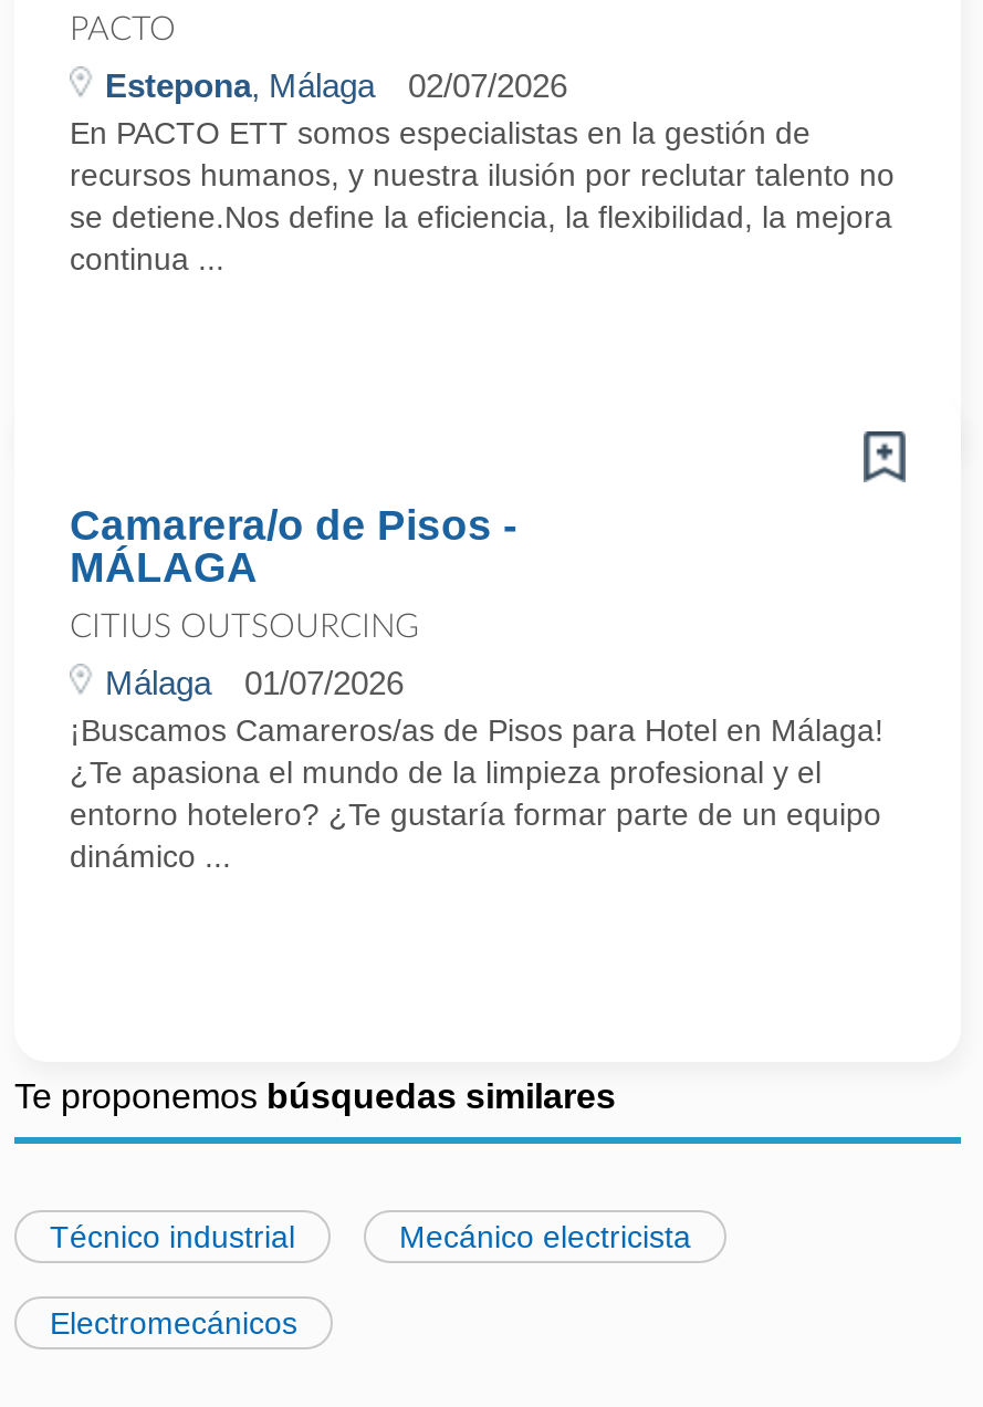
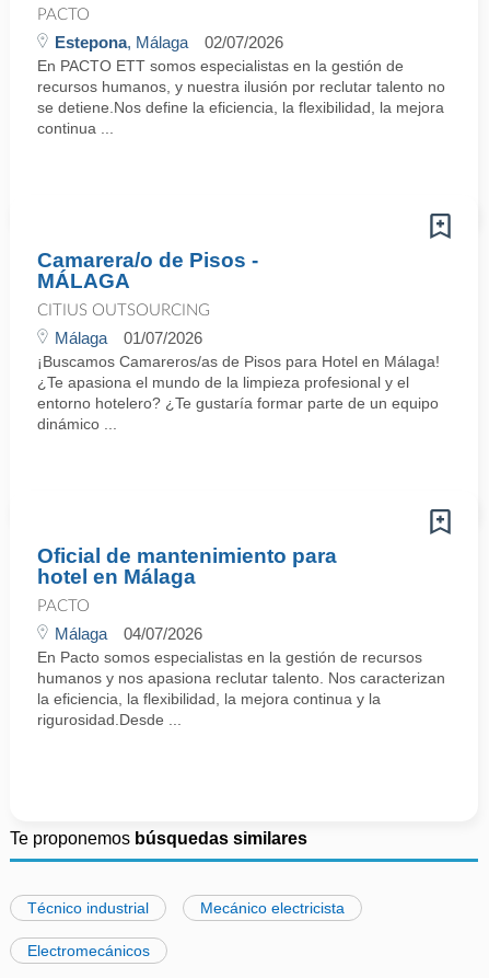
none -> [37,544,445,728] Oficial de mantenimiento para | hotel en Málaga | PACTO | Málaga | 04/07/2026 | En Pacto somos especialistas en la gestión de recursos | humanos y nos apasiona reclutar talento. Nos caracterizan | la eficiencia, la flexibilidad, la mejora continua y la | rigurosidad.Desde ...

